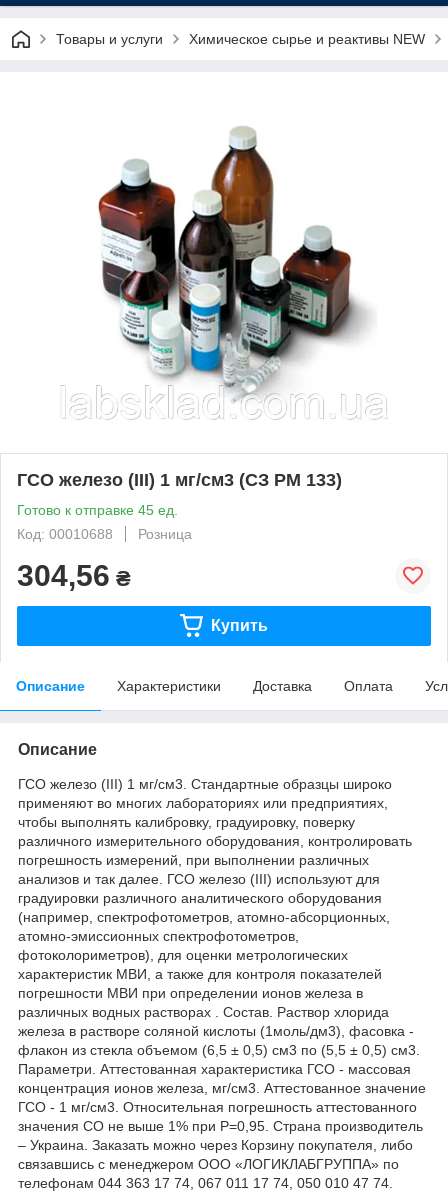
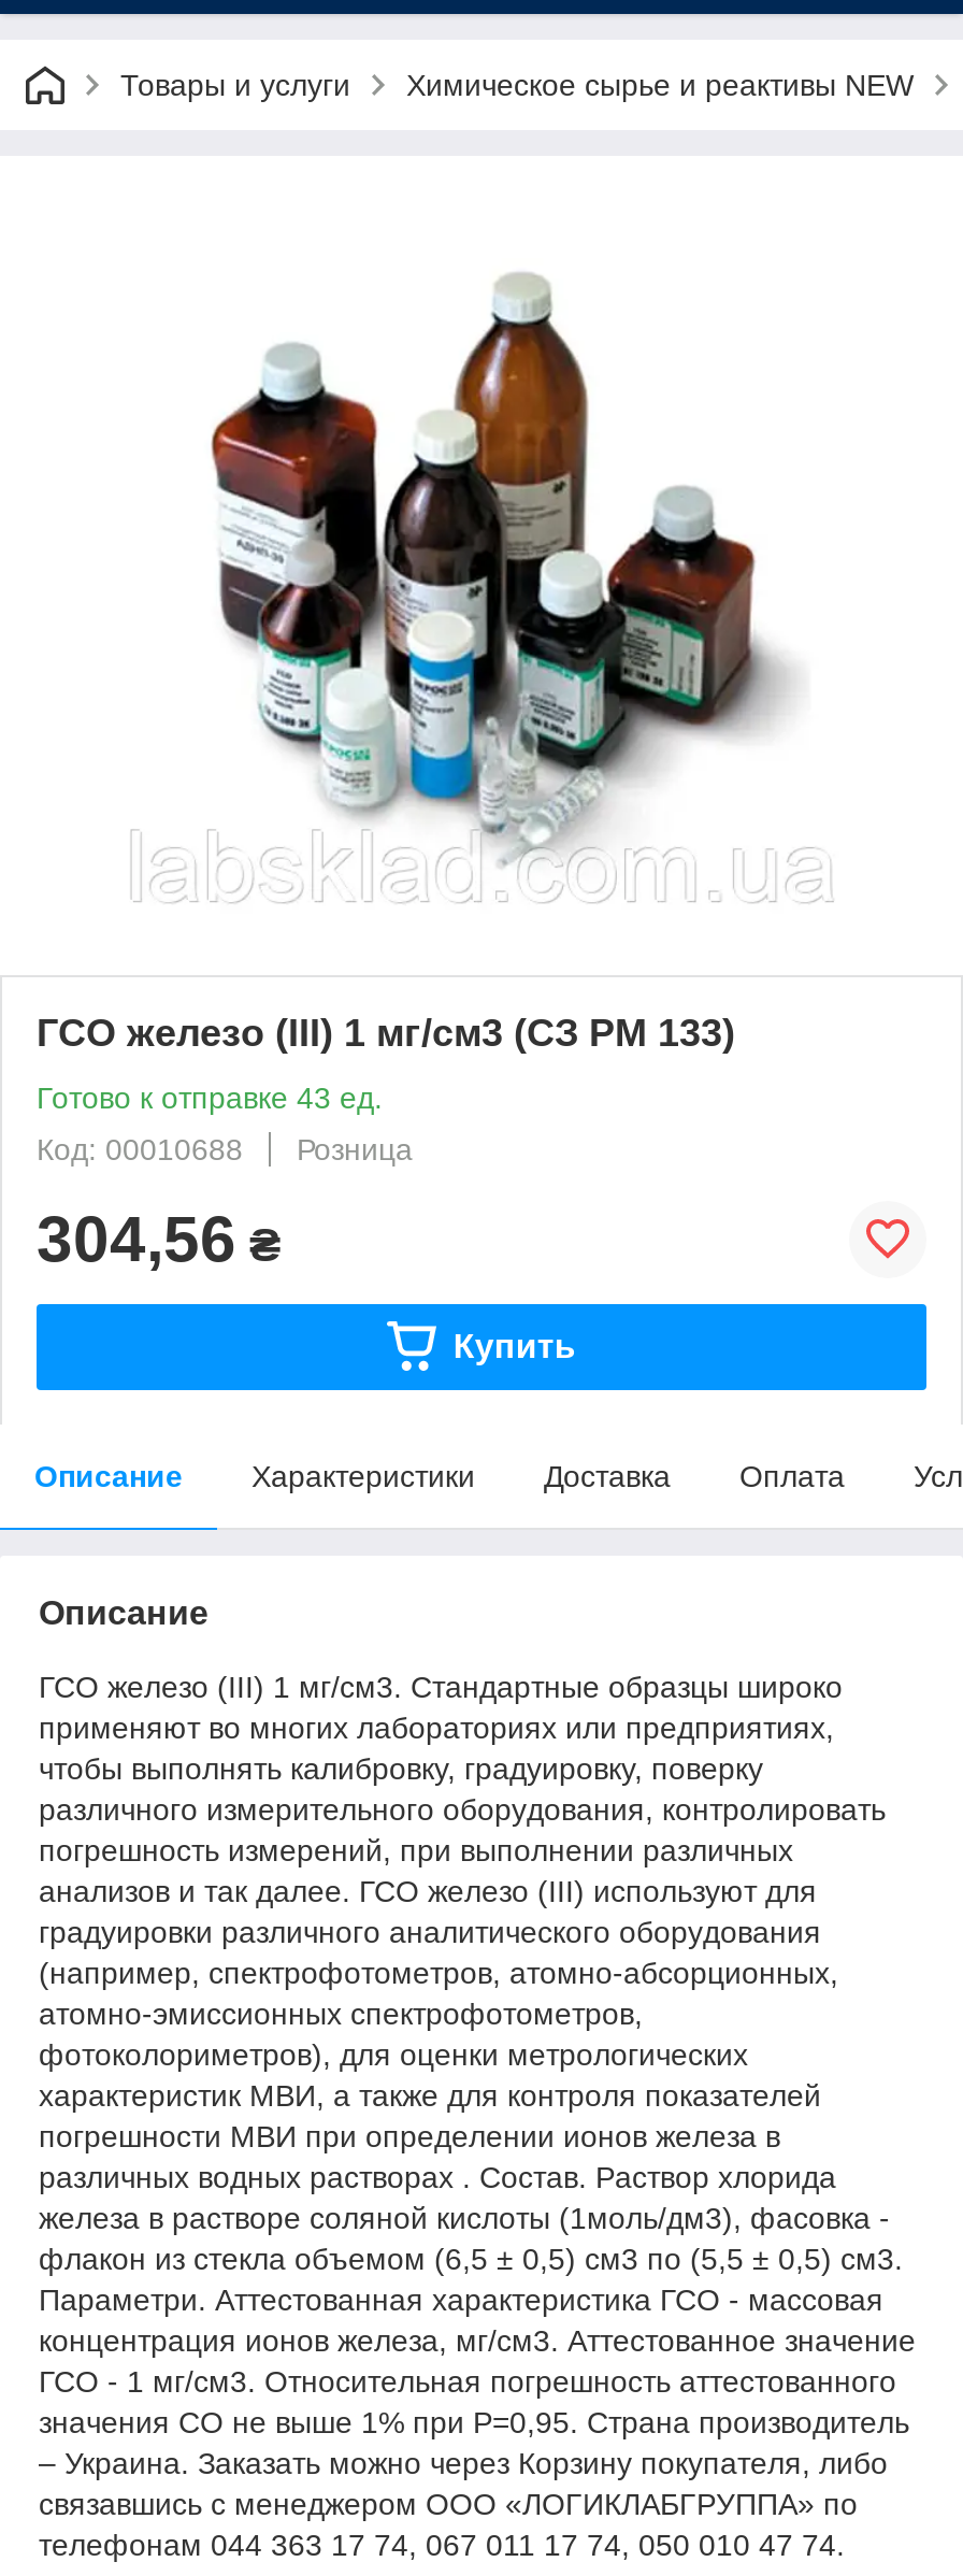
[17,502,178,518] Готово к отправке 45 ед. -> [37,1080,383,1114] Готово к отправке 43 ед.

